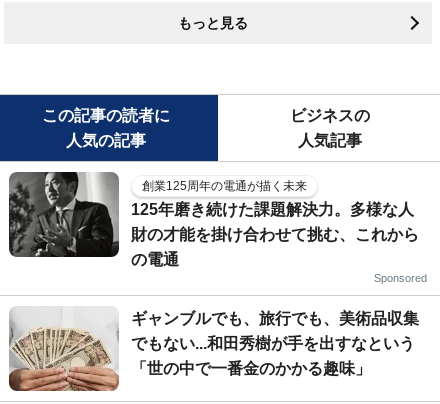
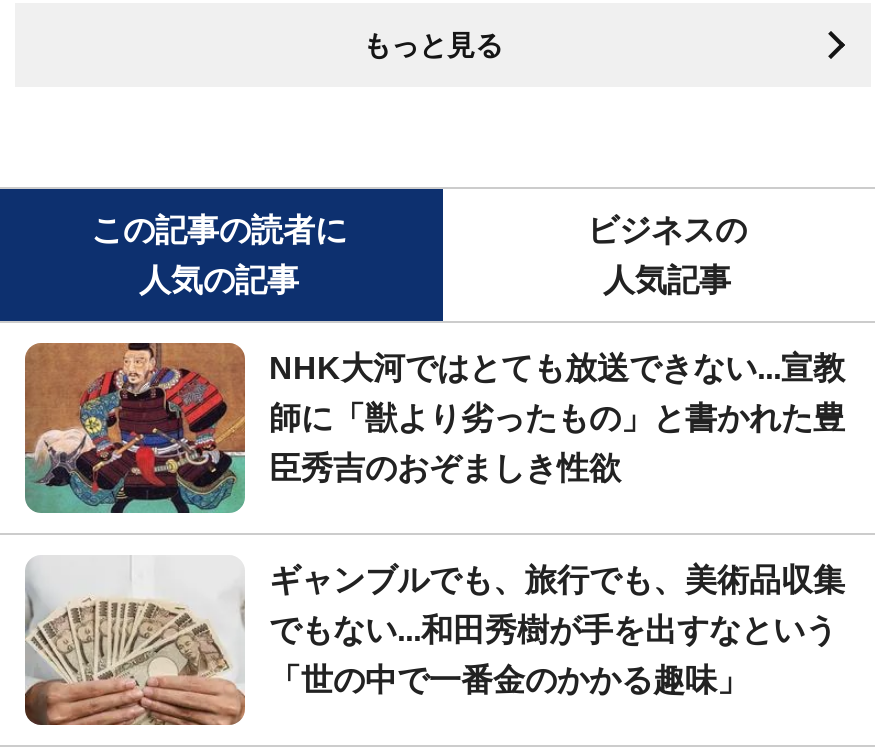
[8,171,427,284] [image] | 創業125周年の電通が描く未来 | 125年磨き続けた課題解決力。多様な人 | 財の才能を掛け合わせて挑む、これから | の電通 | Sponsored -> [23,341,845,515] [image] | NHK大河ではとても放送できない...宣教 | 師に「獣より劣ったもの」と書かれた豊 | 臣秀吉のおぞましき性欲

